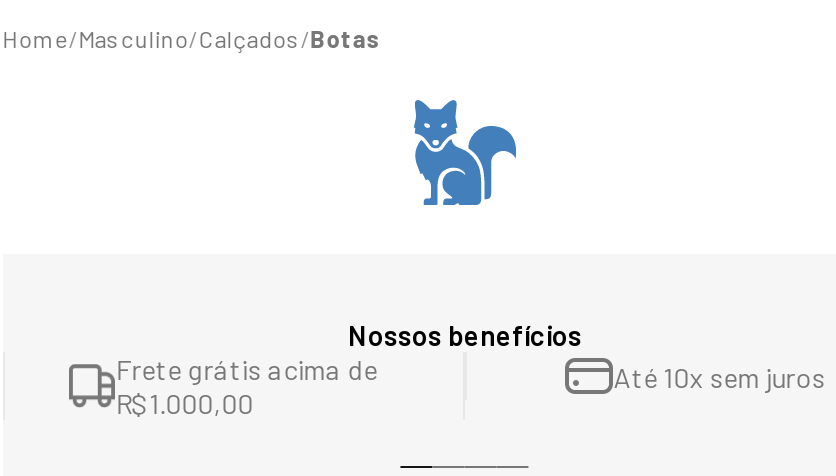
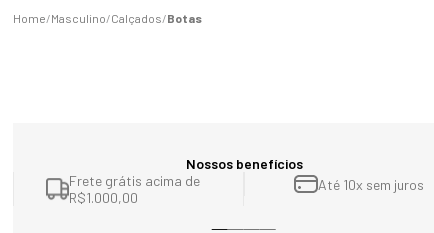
[411,98,519,208] [image] -> none

